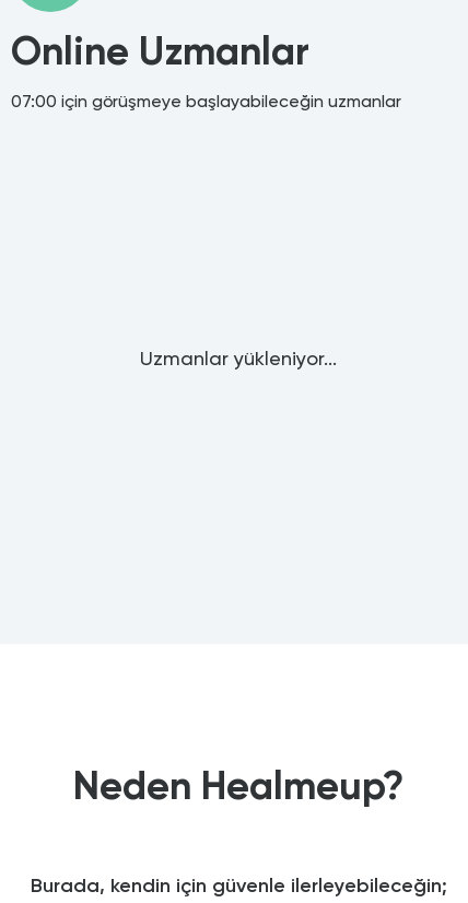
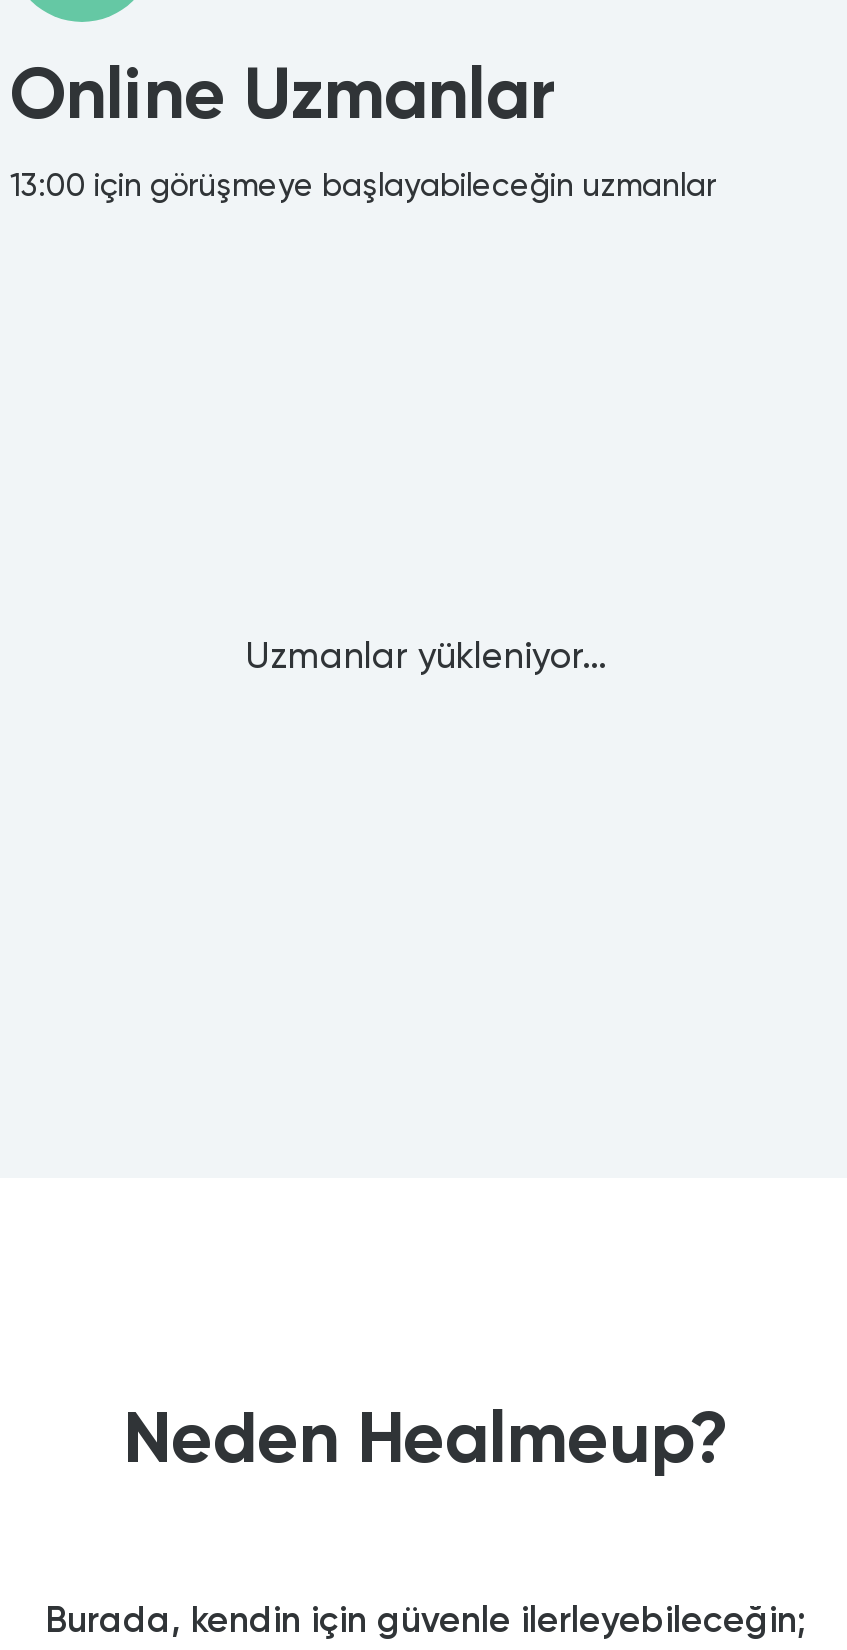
[11,94,401,112] 07:00 için görüşmeye başlayabileceğin uzmanlar -> [10,172,716,204] 13:00 için görüşmeye başlayabileceğin uzmanlar

